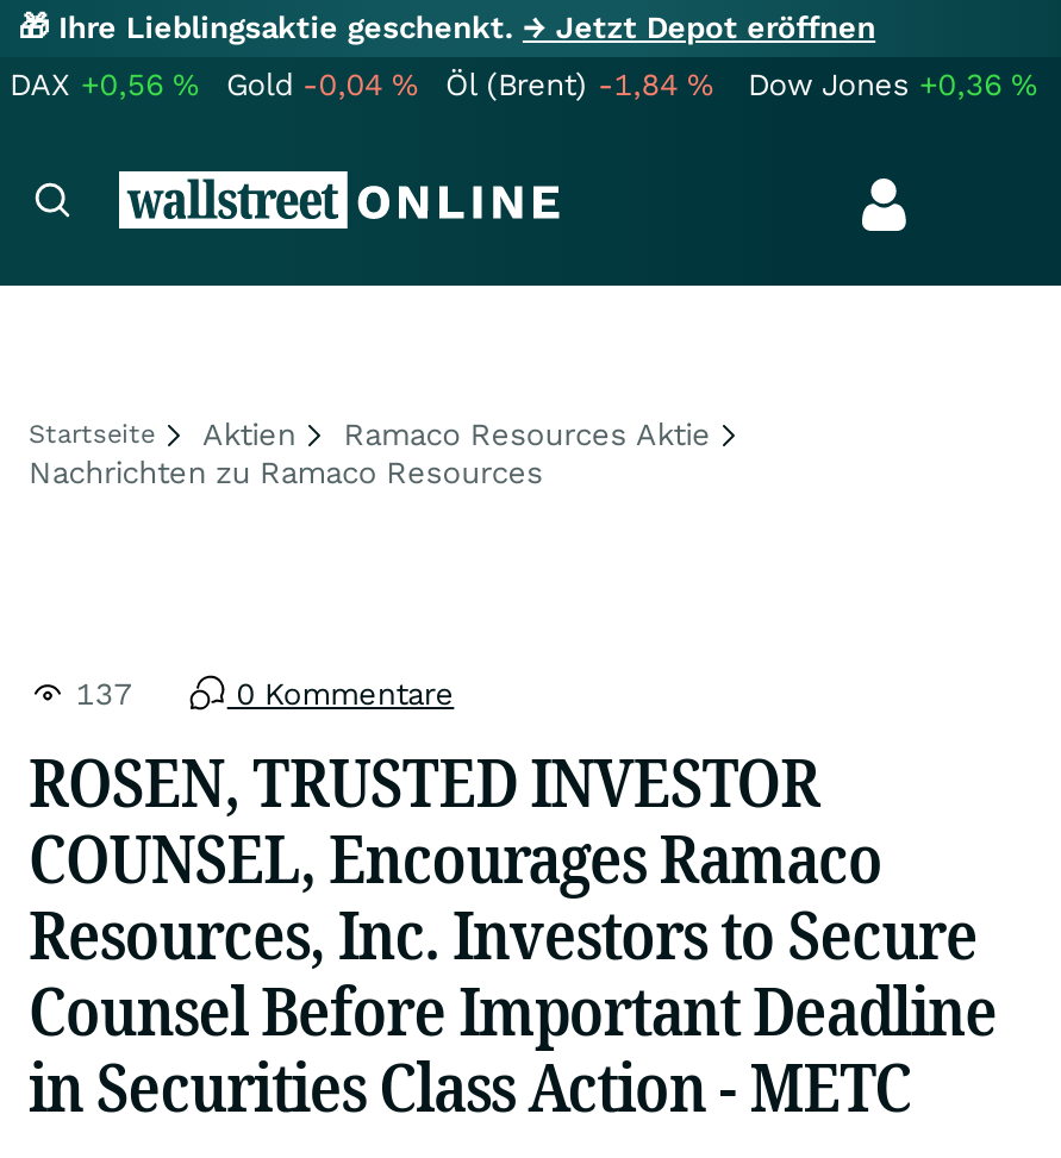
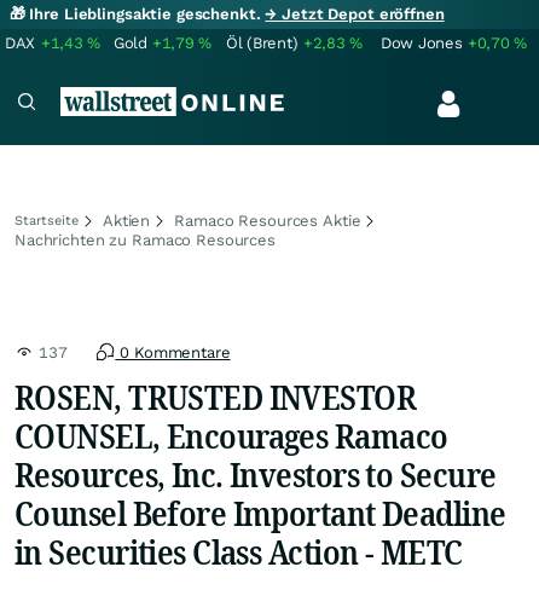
[10,67,198,102] DAX +0,56% -> [5,34,101,52] DAX +1,43%
[226,67,417,102] Gold -0,04% -> [114,34,212,52] Gold +1,79%
[445,67,713,102] Öl (Brent) -1,84% -> [226,34,363,52] Öl (Brent) +2,83%
[748,67,1036,102] Dow Jones +0,36% -> [381,34,527,52] Dow Jones +0,70%

